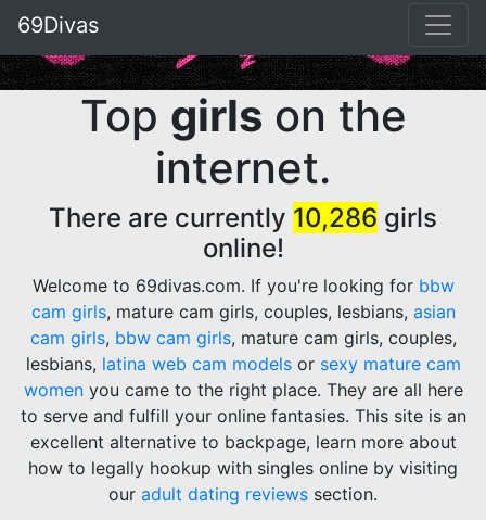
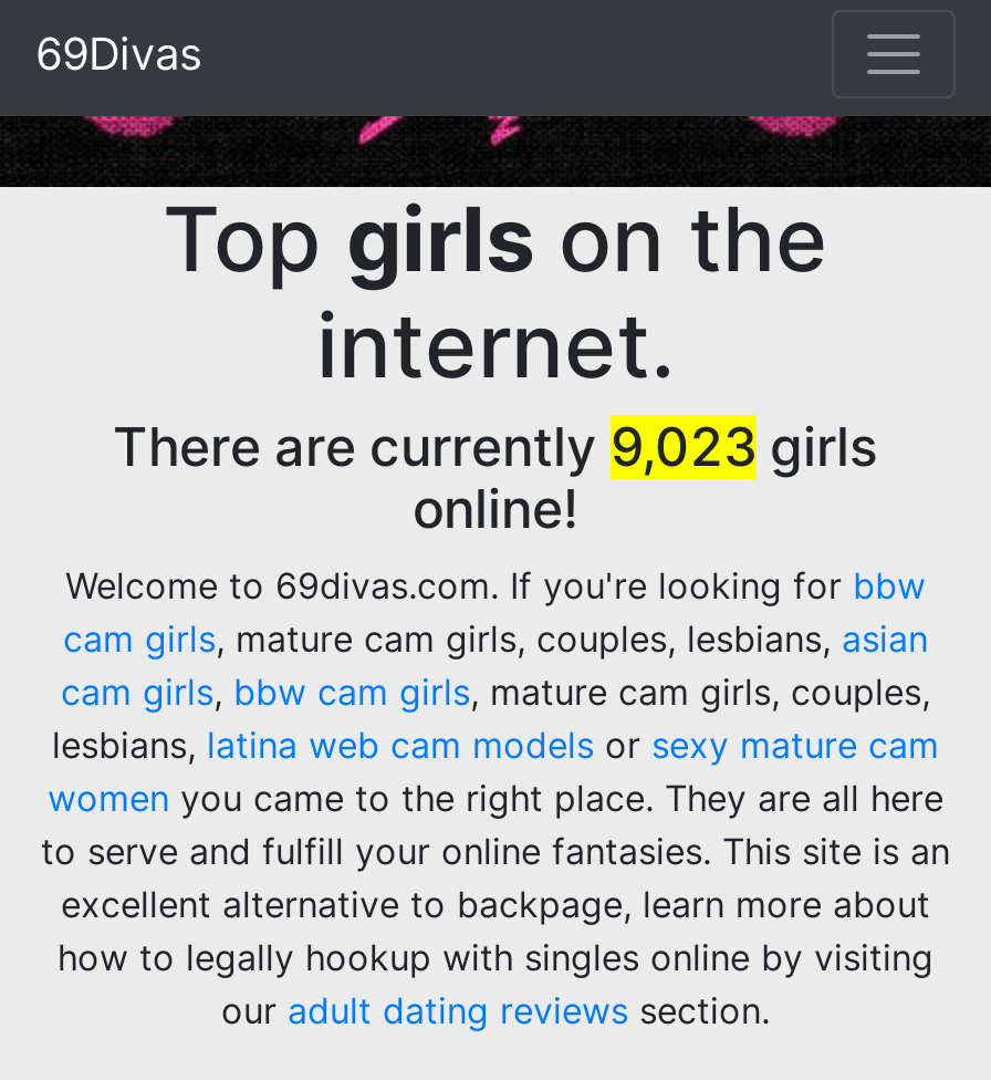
[49,202,437,233] There are currently 10,286 girls -> [113,415,878,479] There are currently 9,023 girls

